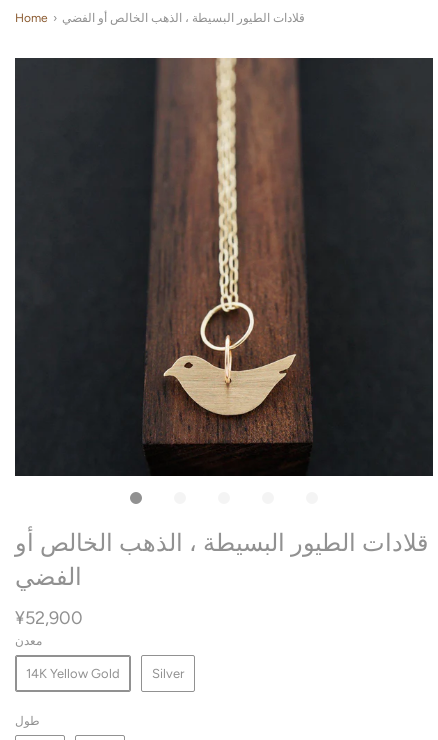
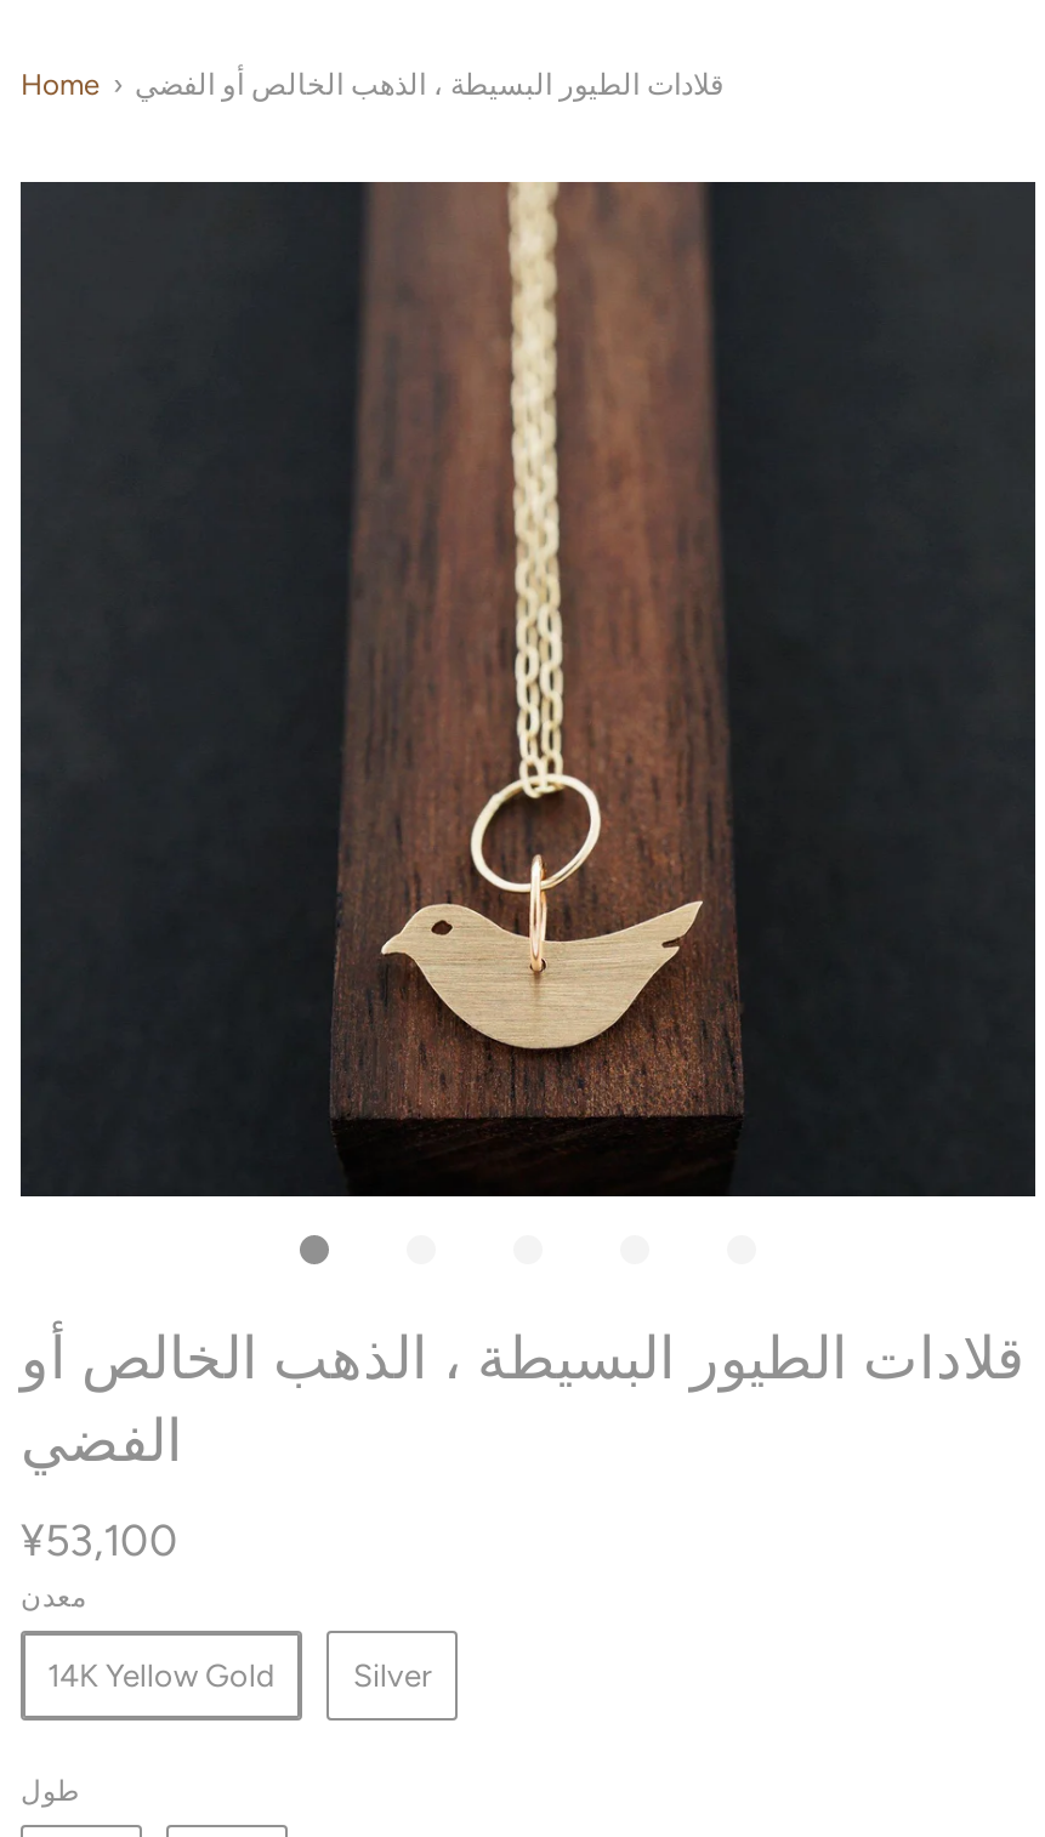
[15,607,83,629] ¥52,900 -> [21,1514,178,1568] ¥53,100

